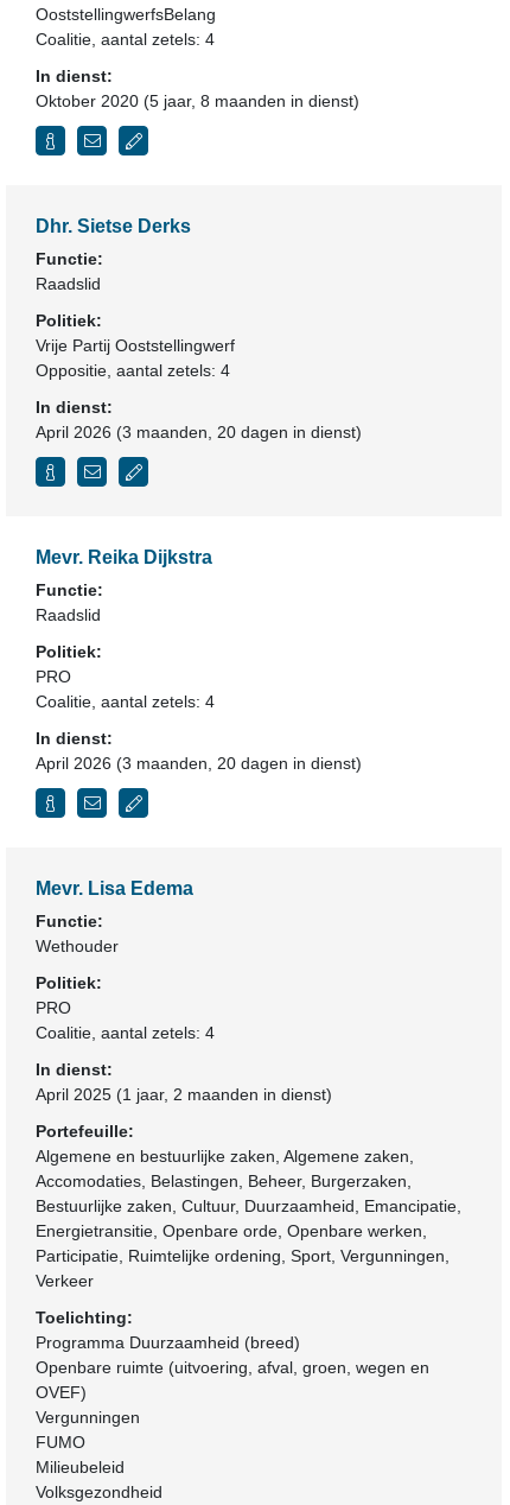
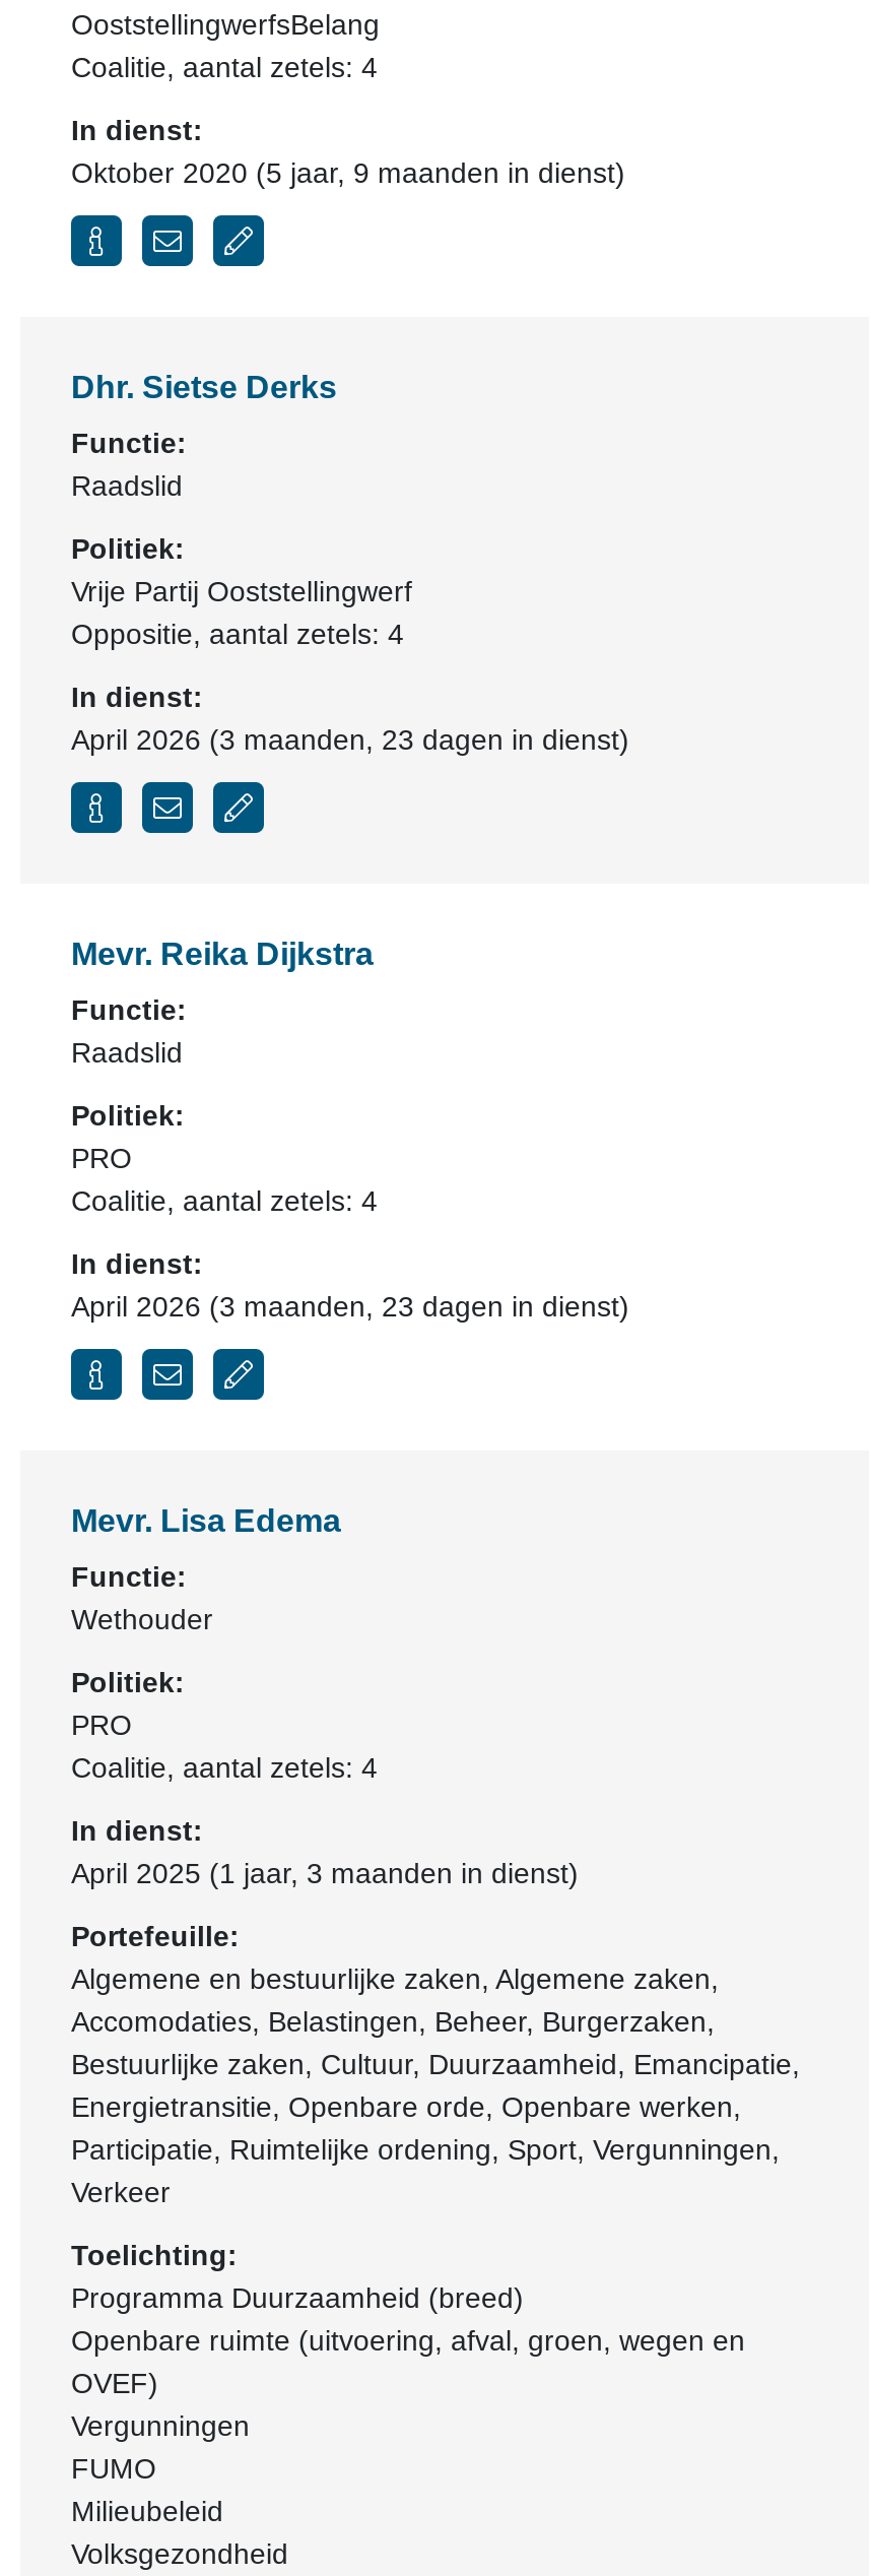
[36,91,359,110] Oktober 2020 (5 jaar, 8 maanden in dienst) -> [71,156,625,189] Oktober 2020 (5 jaar, 9 maanden in dienst)
[36,423,362,442] April 2026 (3 maanden, 20 dagen in dienst) -> [71,723,629,756] April 2026 (3 maanden, 23 dagen in dienst)
[36,754,362,773] April 2026 (3 maanden, 20 dagen in dienst) -> [71,1290,629,1323] April 2026 (3 maanden, 23 dagen in dienst)
[36,1085,332,1104] April 2025 (1 jaar, 2 maanden in dienst) -> [71,1857,579,1889] April 2025 (1 jaar, 3 maanden in dienst)

